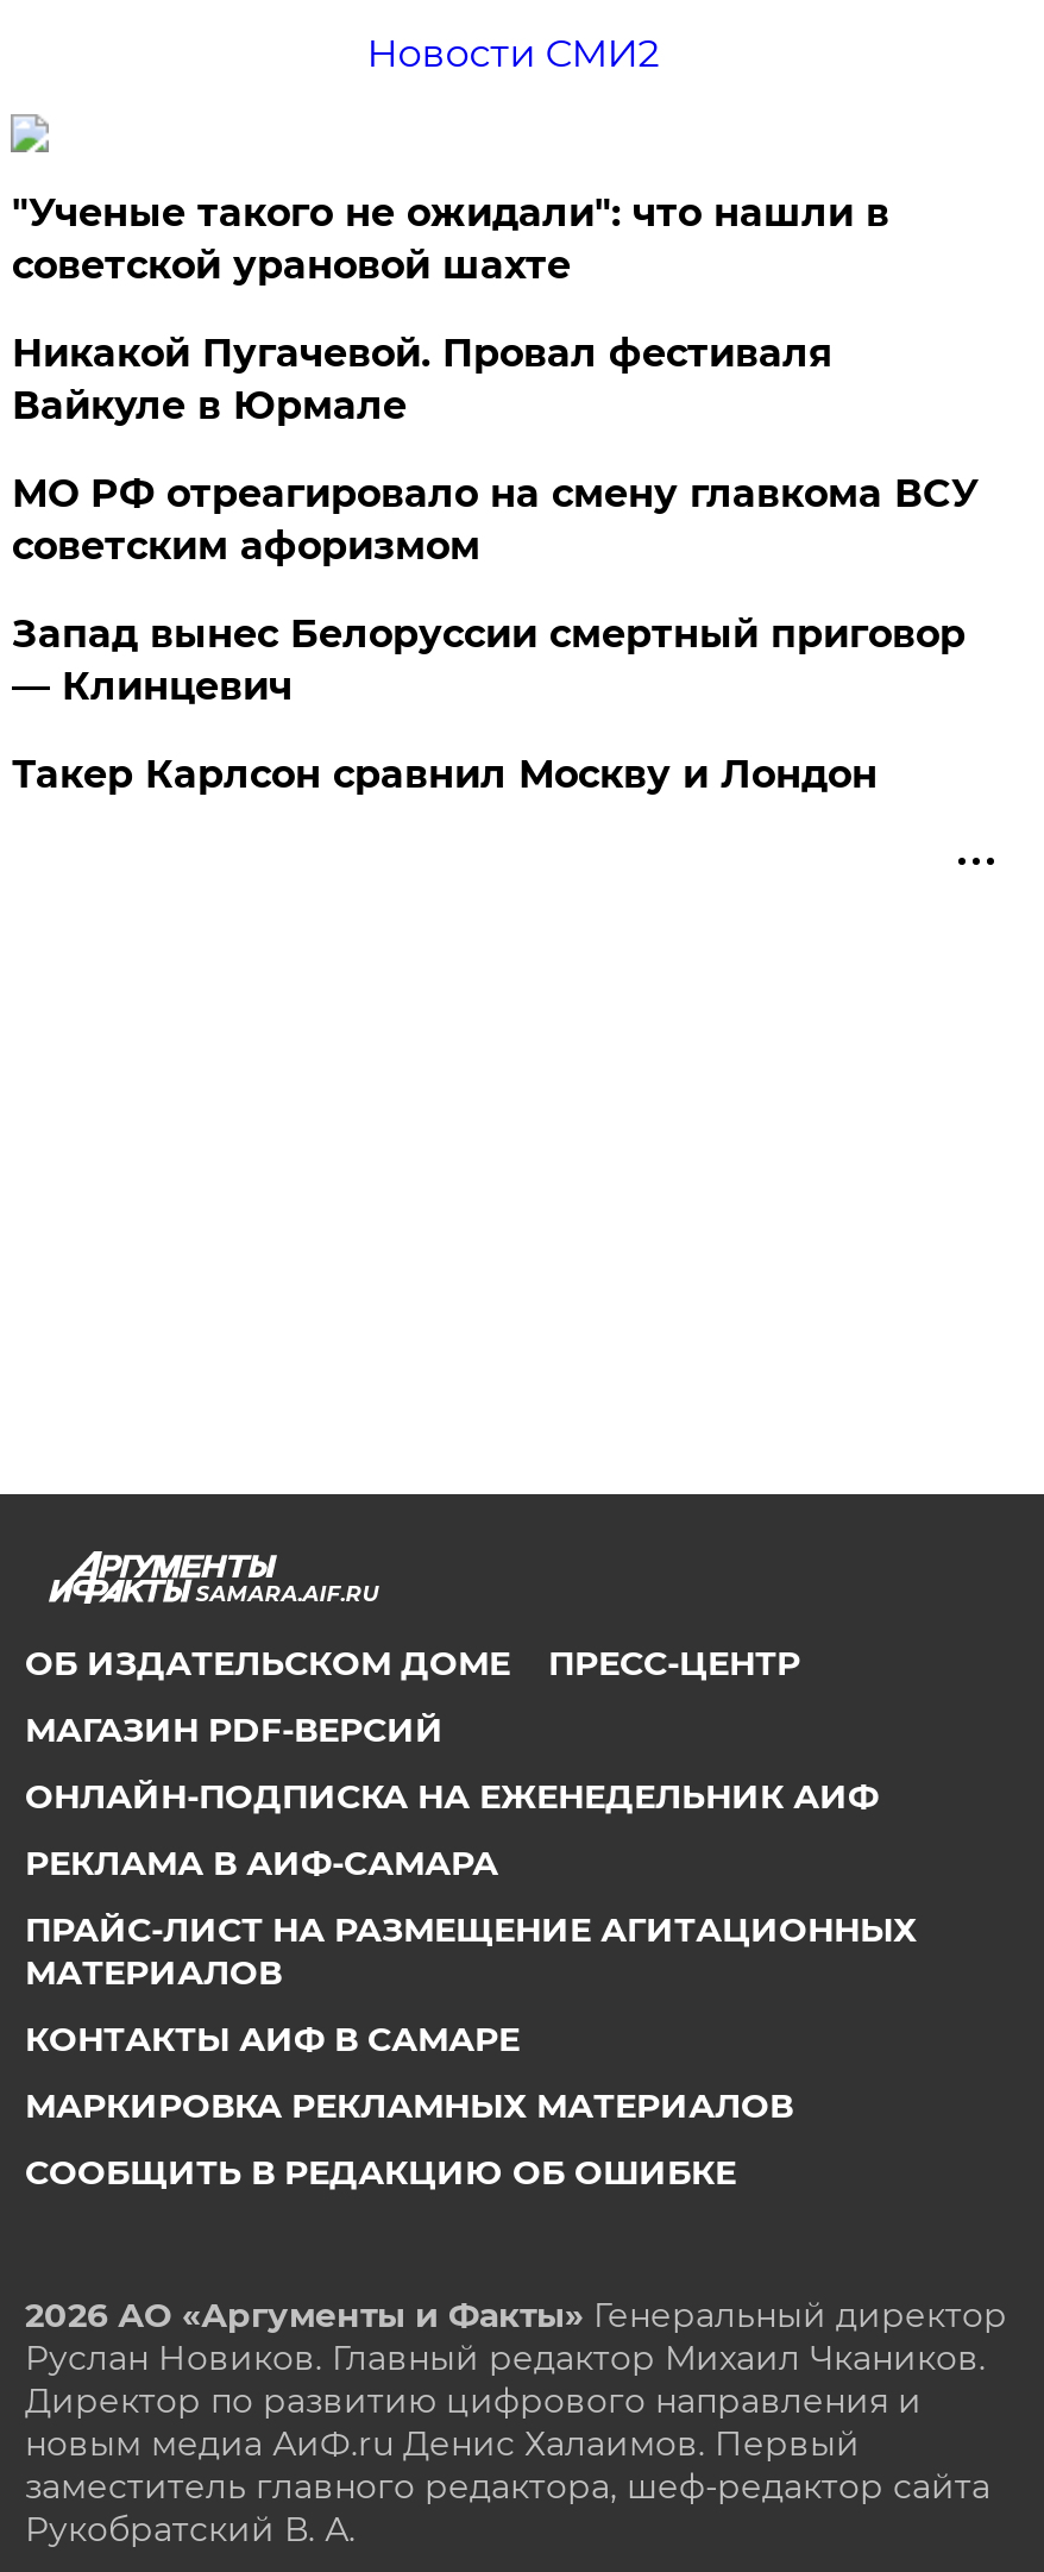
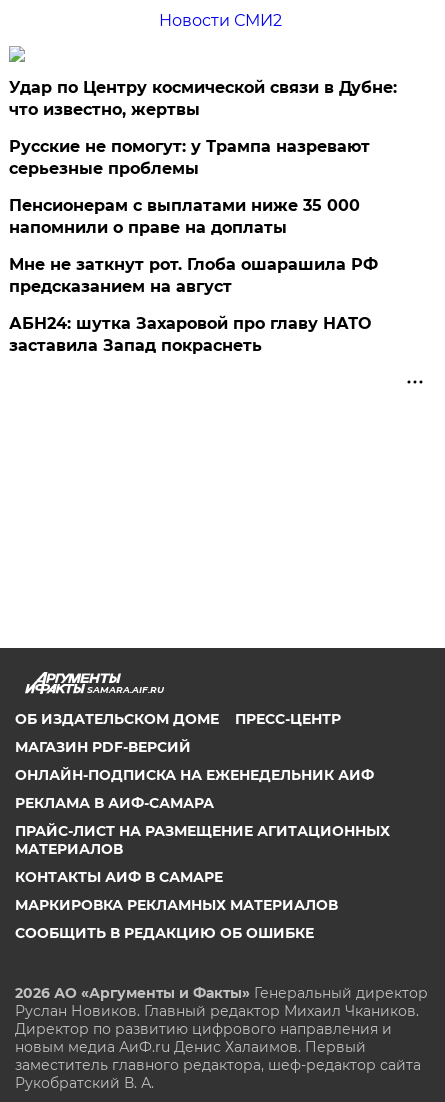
[12,190,889,288] "Ученые такого не ожидали": что нашли в | советской урановой шахте -> [9,78,397,119] Удар по Центру космической связи в Дубне: | что известно, жертвы
[12,331,832,428] Никакой Пугачевой. Провал фестиваля | Вайкуле в Юрмале -> [9,137,370,178] Русские не помогут: у Трампа назревают | серьезные проблемы
[12,471,980,569] МО РФ отреагировало на смену главкома ВСУ | советским афоризмом -> [9,196,360,237] Пенсионерам с выплатами ниже 35 000 | напомнили о праве на доплаты
[12,611,965,709] Запад вынес Белоруссии смертный приговор | — Клинцевич -> [9,255,378,296] Мне не заткнут рот. Глоба ошарашила РФ | предсказанием на август
[12,752,877,797] Такер Карлсон сравнил Москву и Лондон -> [9,314,371,355] АБН24: шутка Захаровой про главу НАТО | заставила Запад покраснеть

